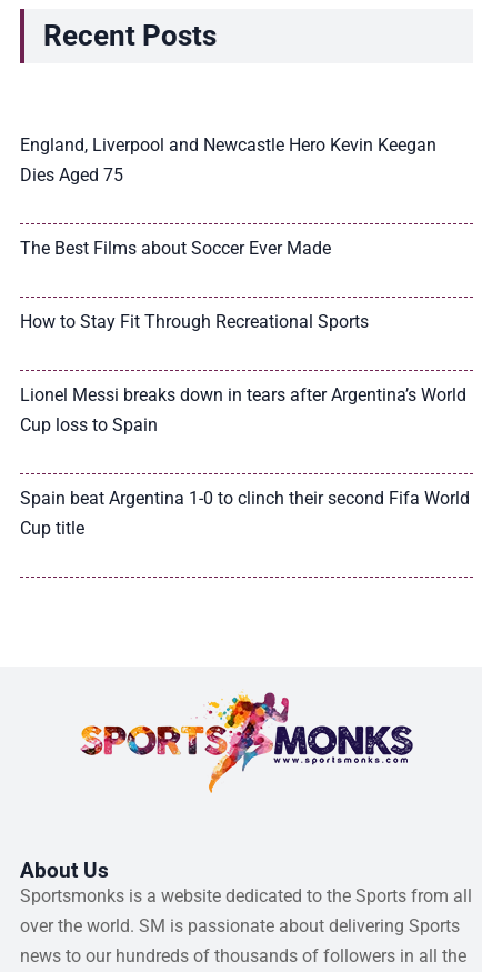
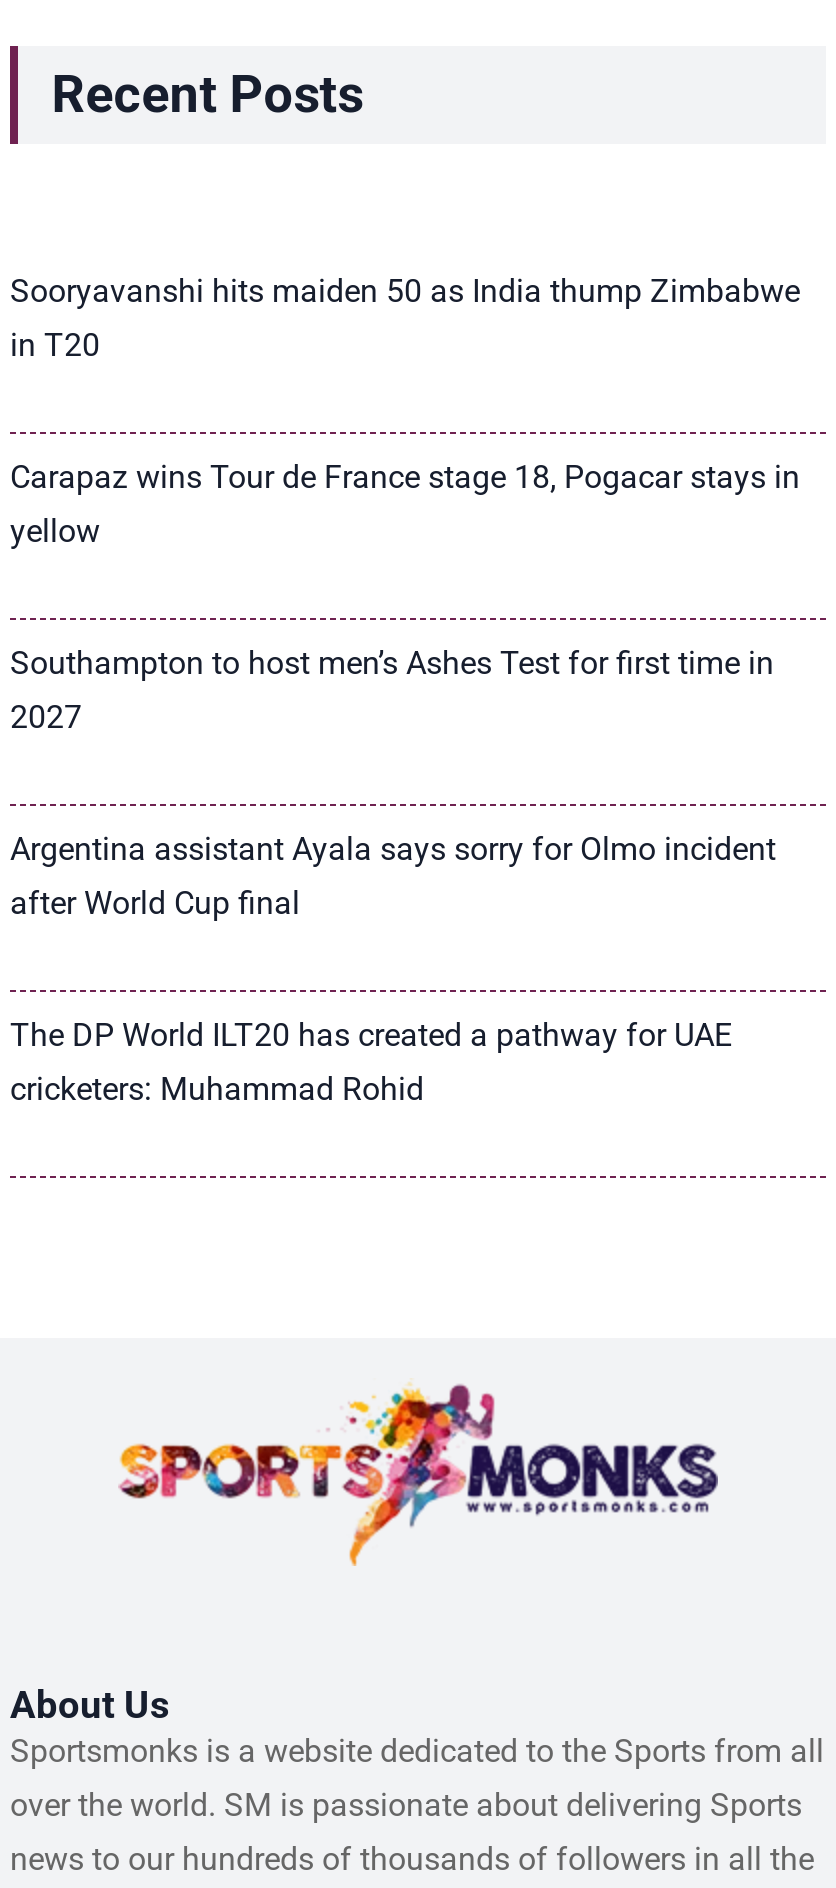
[20,135,436,186] England, Liverpool and Newcastle Hero Kevin Keegan | Dies Aged 75 -> [10,273,800,365] Sooryavanshi hits maiden 50 as India thump Zimbabwe | in T20
[20,238,331,259] The Best Films about Soccer Ever Made -> [10,459,800,551] Carapaz wins Tour de France stage 18, Pogacar stays in | yellow
[20,312,369,333] How to Stay Fit Through Recreational Sports -> [10,645,774,737] Southampton to host men’s Ashes Test for first time in | 2027
[20,385,466,436] Lionel Messi breaks down in tears after Argentina’s World | Cup loss to Spain -> [10,831,776,923] Argentina assistant Ayala says sorry for Olmo incident | after World Cup final
[20,488,470,539] Spain beat Argentina 1-0 to clinch their second Fifa World | Cup title -> [10,1017,732,1109] The DP World ILT20 has created a pathway for UAE | cricketers: Muhammad Rohid

